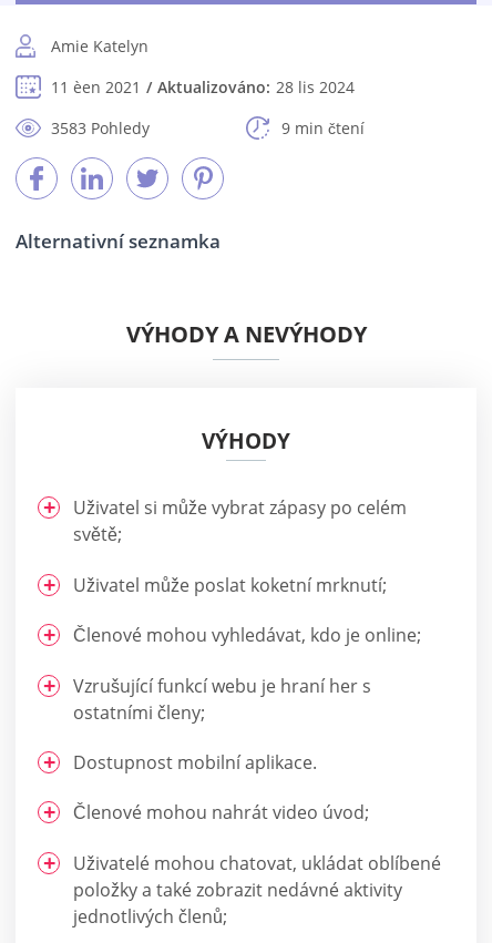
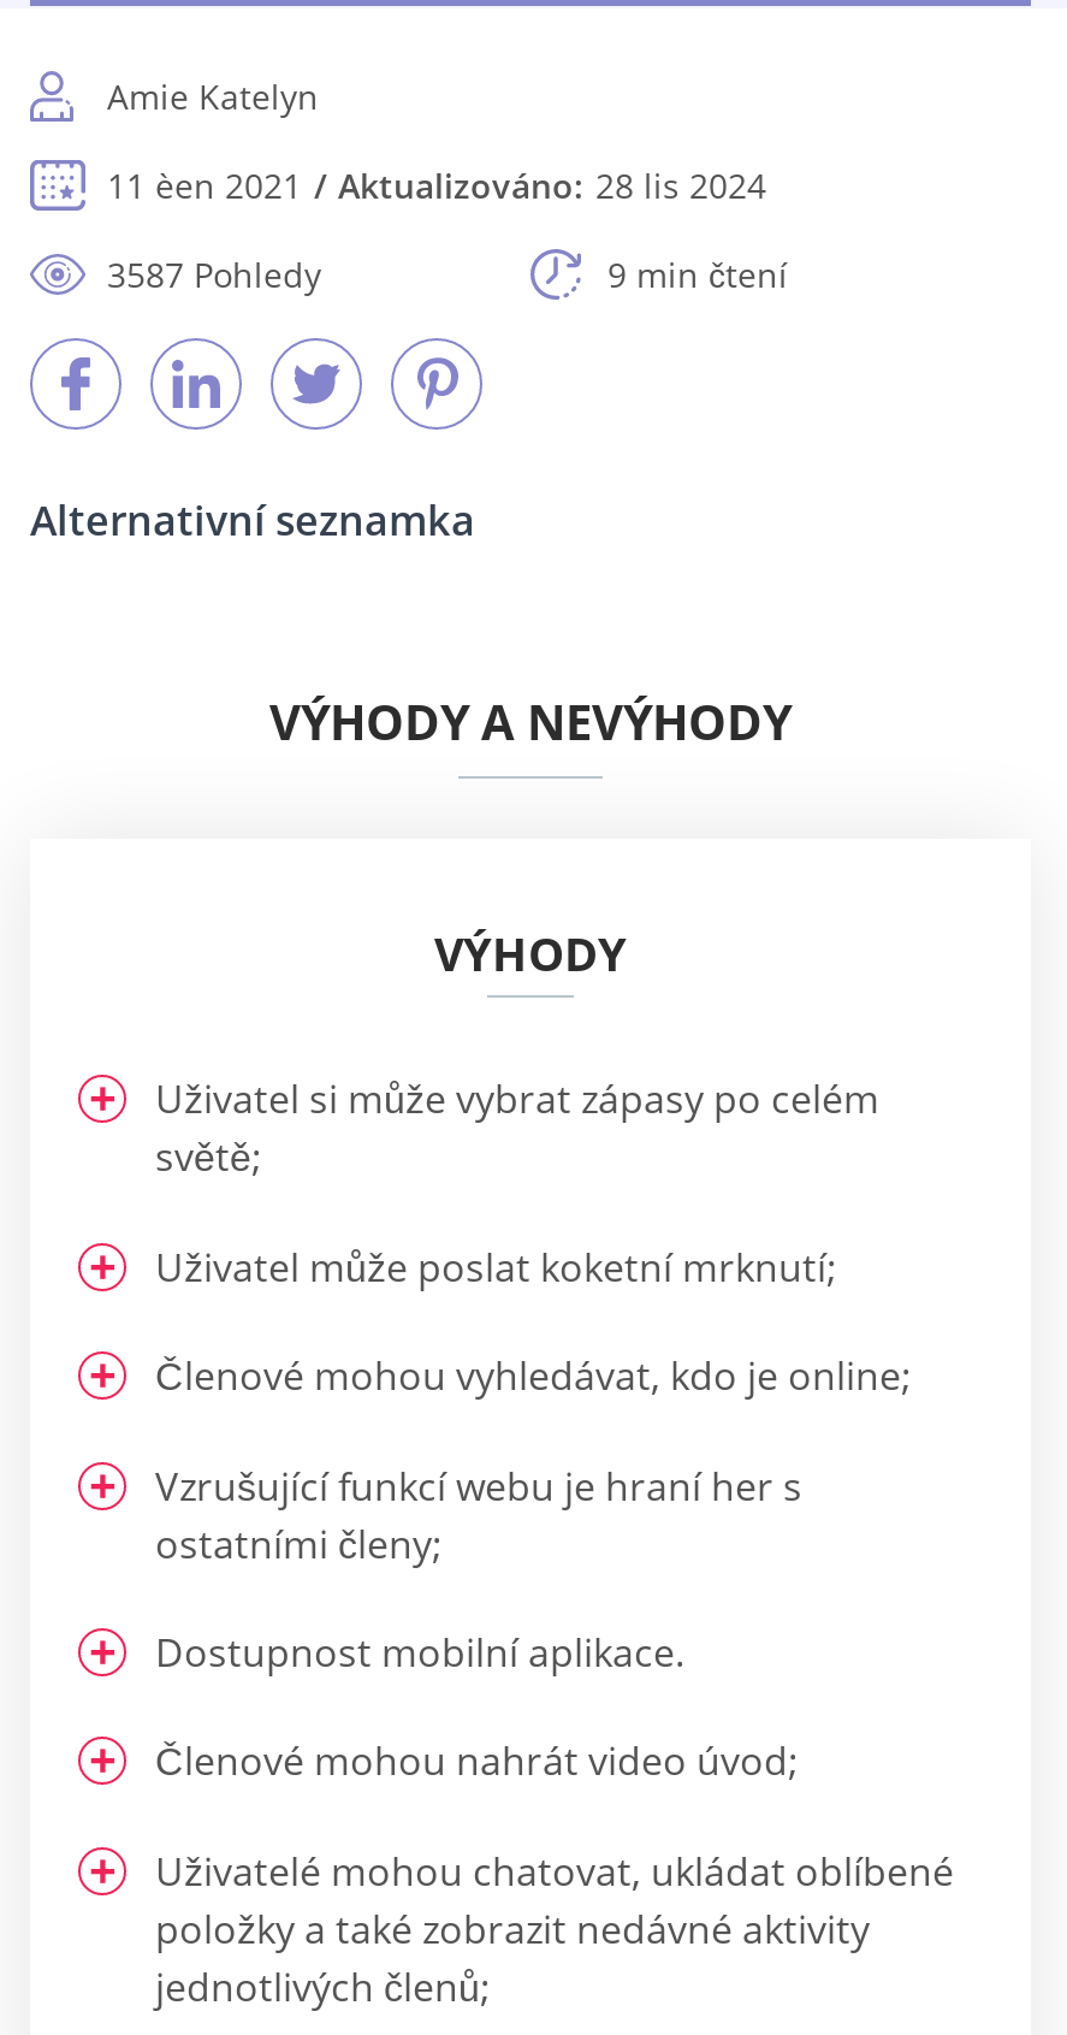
[51,118,150,139] 3583 Pohledy -> [107,252,321,298] 3587 Pohledy

